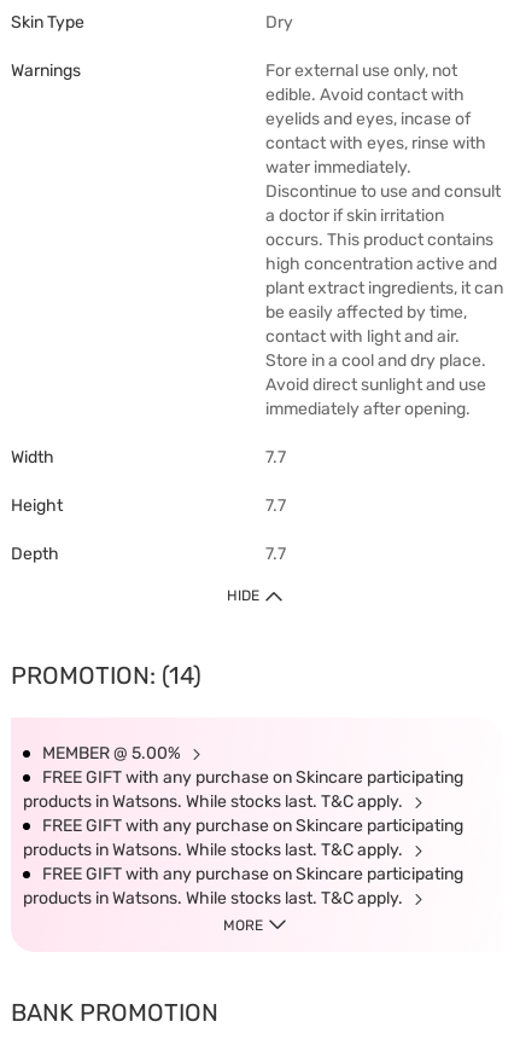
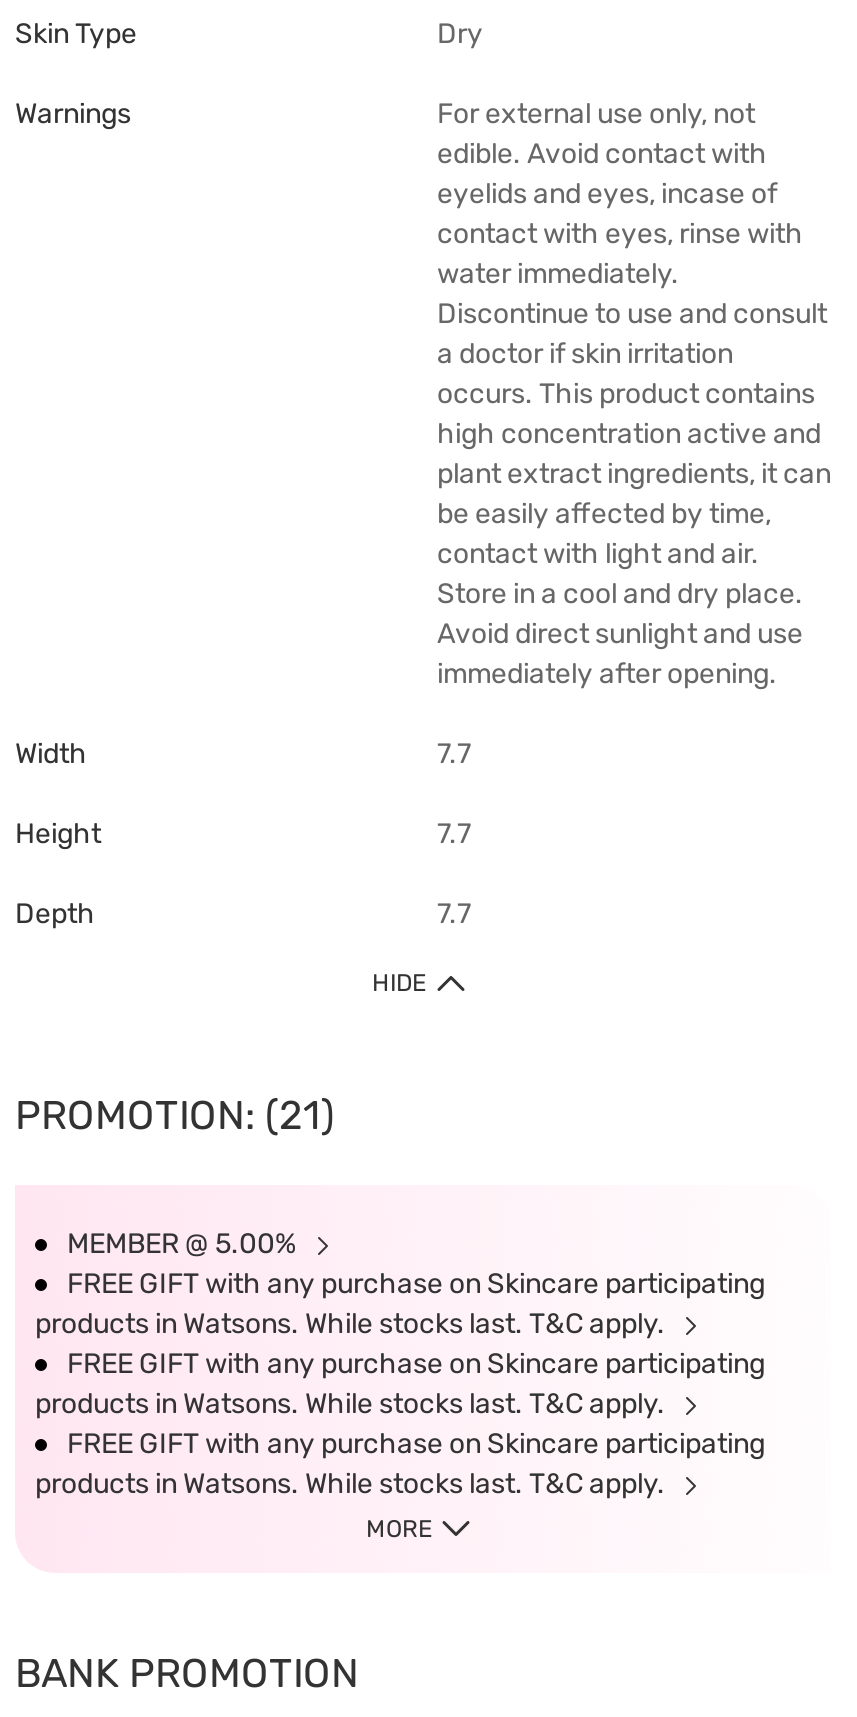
[11,661,201,690] PROMOTION: (14) -> [15,1091,335,1139] PROMOTION: (21)

